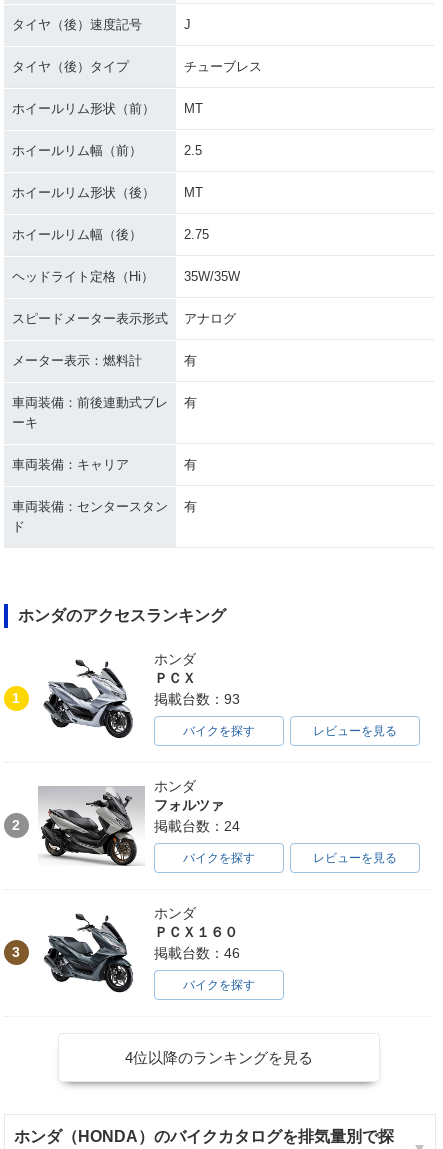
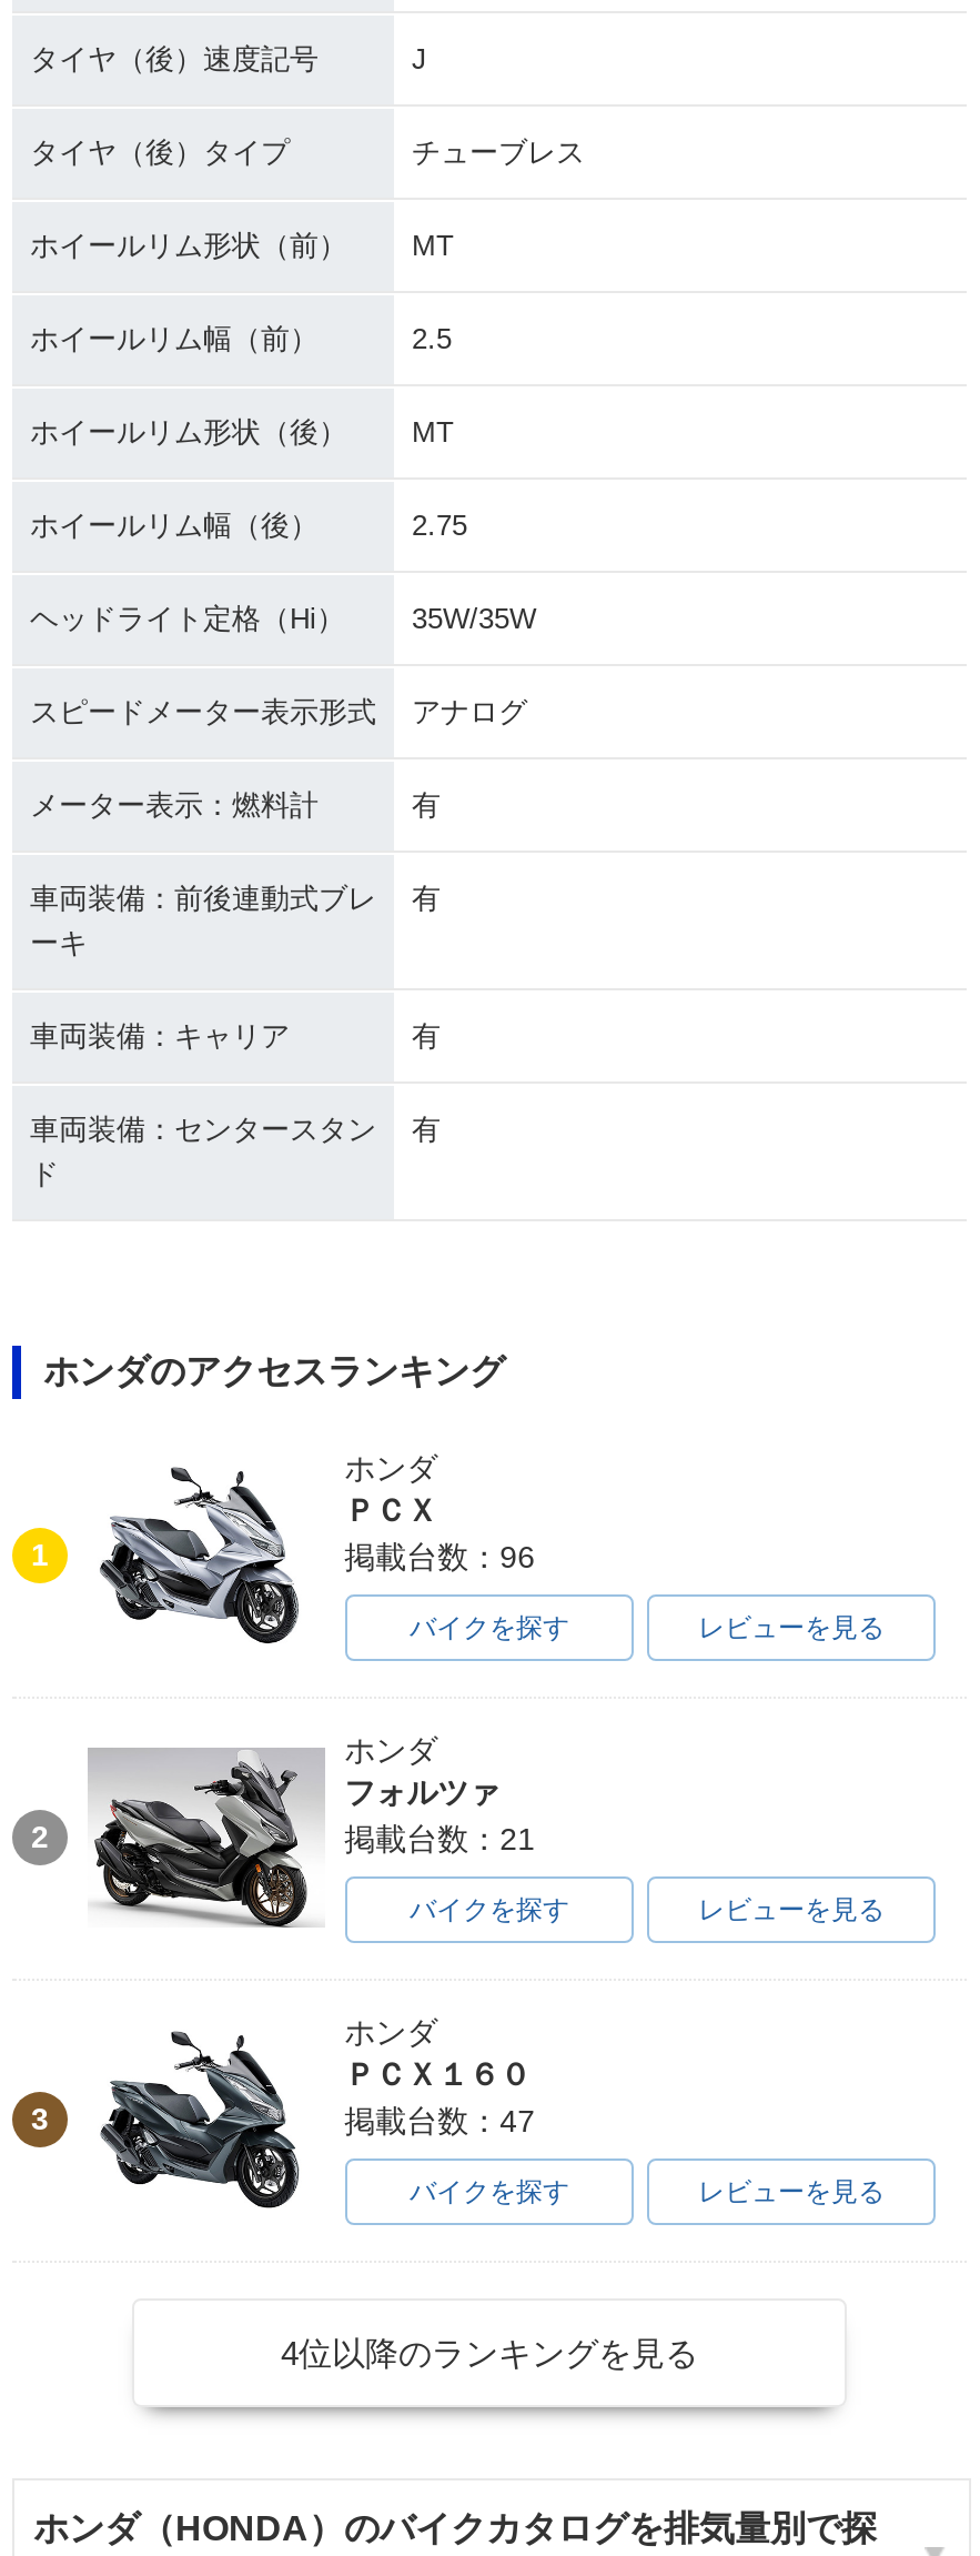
[154,691,240,707] 掲載台数：93 -> [344,1539,535,1574] 掲載台数：96
[154,818,240,834] 掲載台数：24 -> [344,1821,535,1856] 掲載台数：21
[154,945,240,961] 掲載台数：46 -> [344,2103,535,2138] 掲載台数：47
none -> [698,2176,885,2207] レビューを見る

